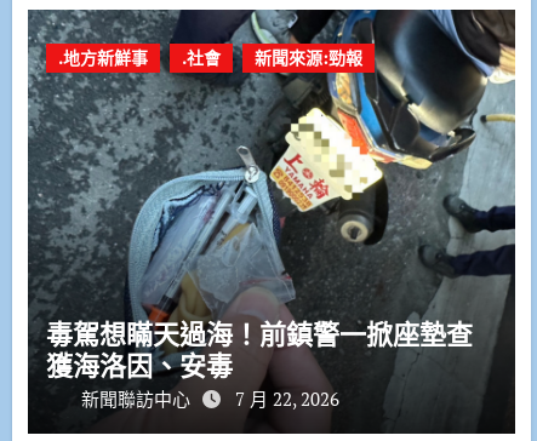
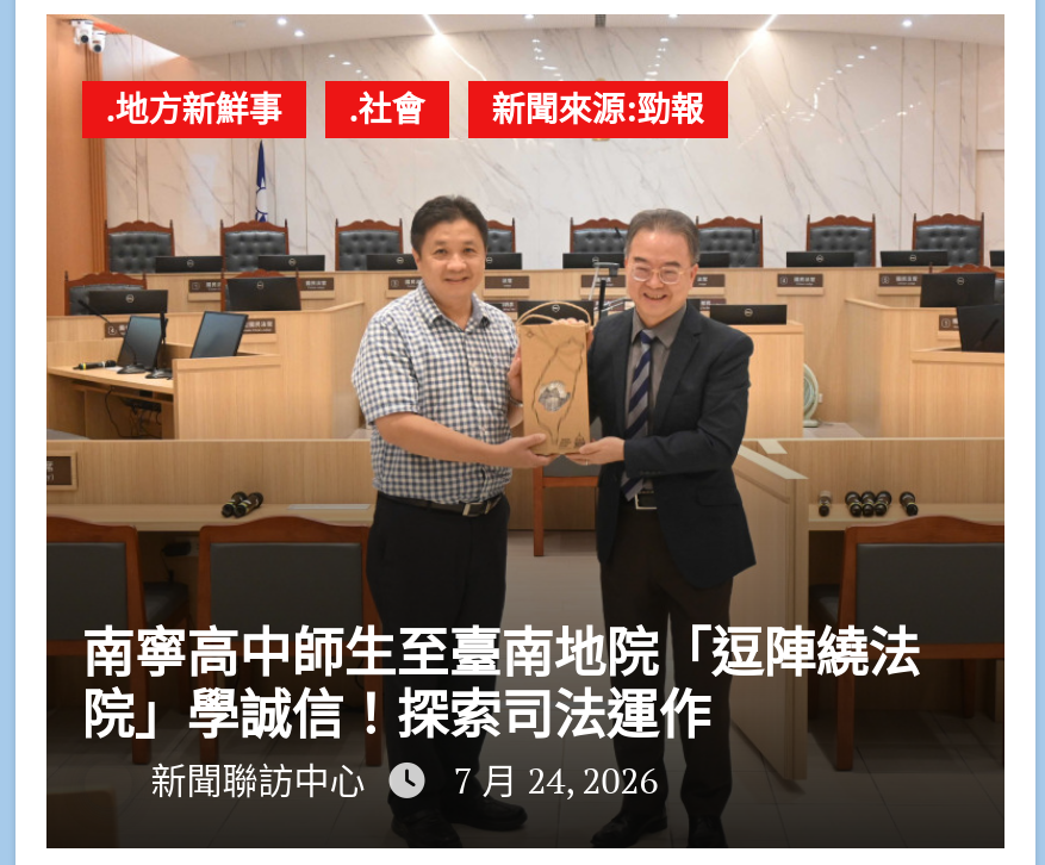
[27,8,516,430] [image] | 毒駕想瞞天過海！前鎮警一掀座墊查 | 獲海洛因、安毒 -> [44,12,1007,839] [image] | 南寧高中師生至臺南地院「逗陣繞法 | 院」學誠信！探索司法運作
[81,386,339,410] 新聞聯訪中心 7 月 22, 2026 -> [151,755,658,802] 新聞聯訪中心 7 月 24, 2026

